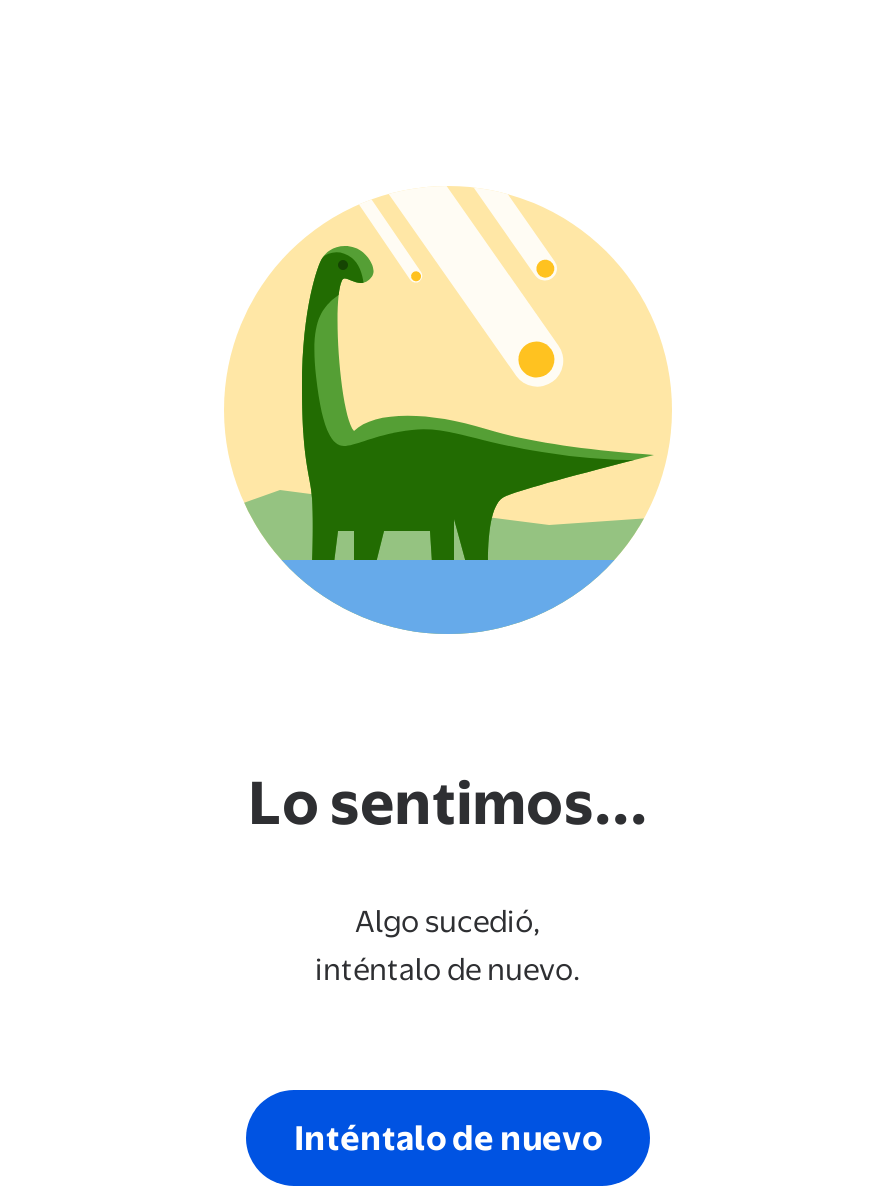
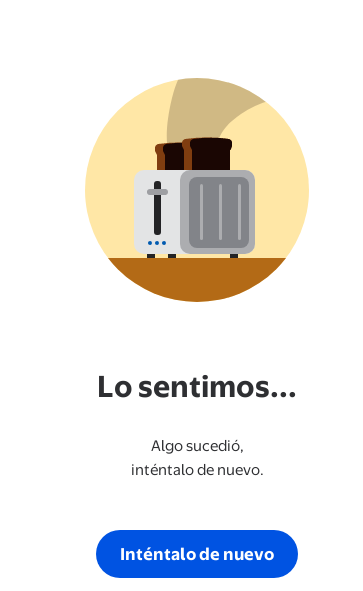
[244,188,652,636] [image] -> [96,78,296,303] [image]

